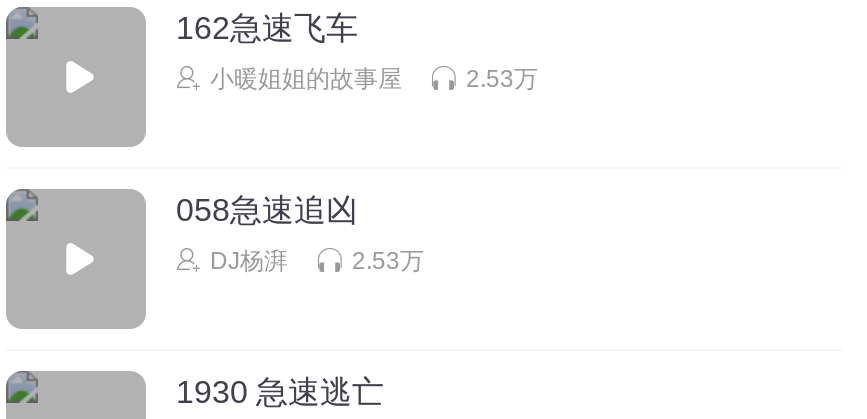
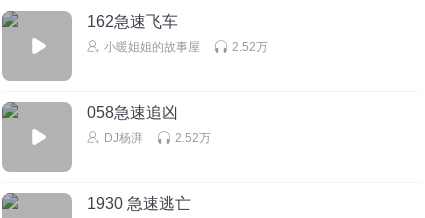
[466,64,538,92] 2.53万 -> [232,39,268,53] 2.52万
[352,246,424,274] 2.53万 -> [175,130,211,144] 2.52万

